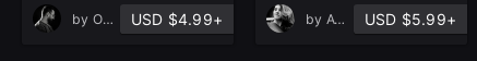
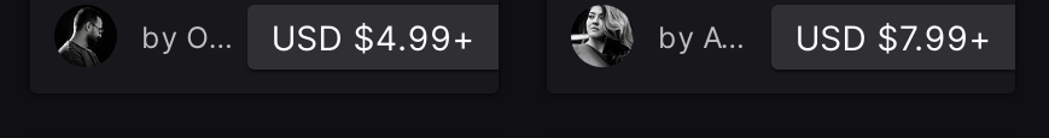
[364,10,456,28] USD $5.99+ -> [795,16,991,57] USD $7.99+

